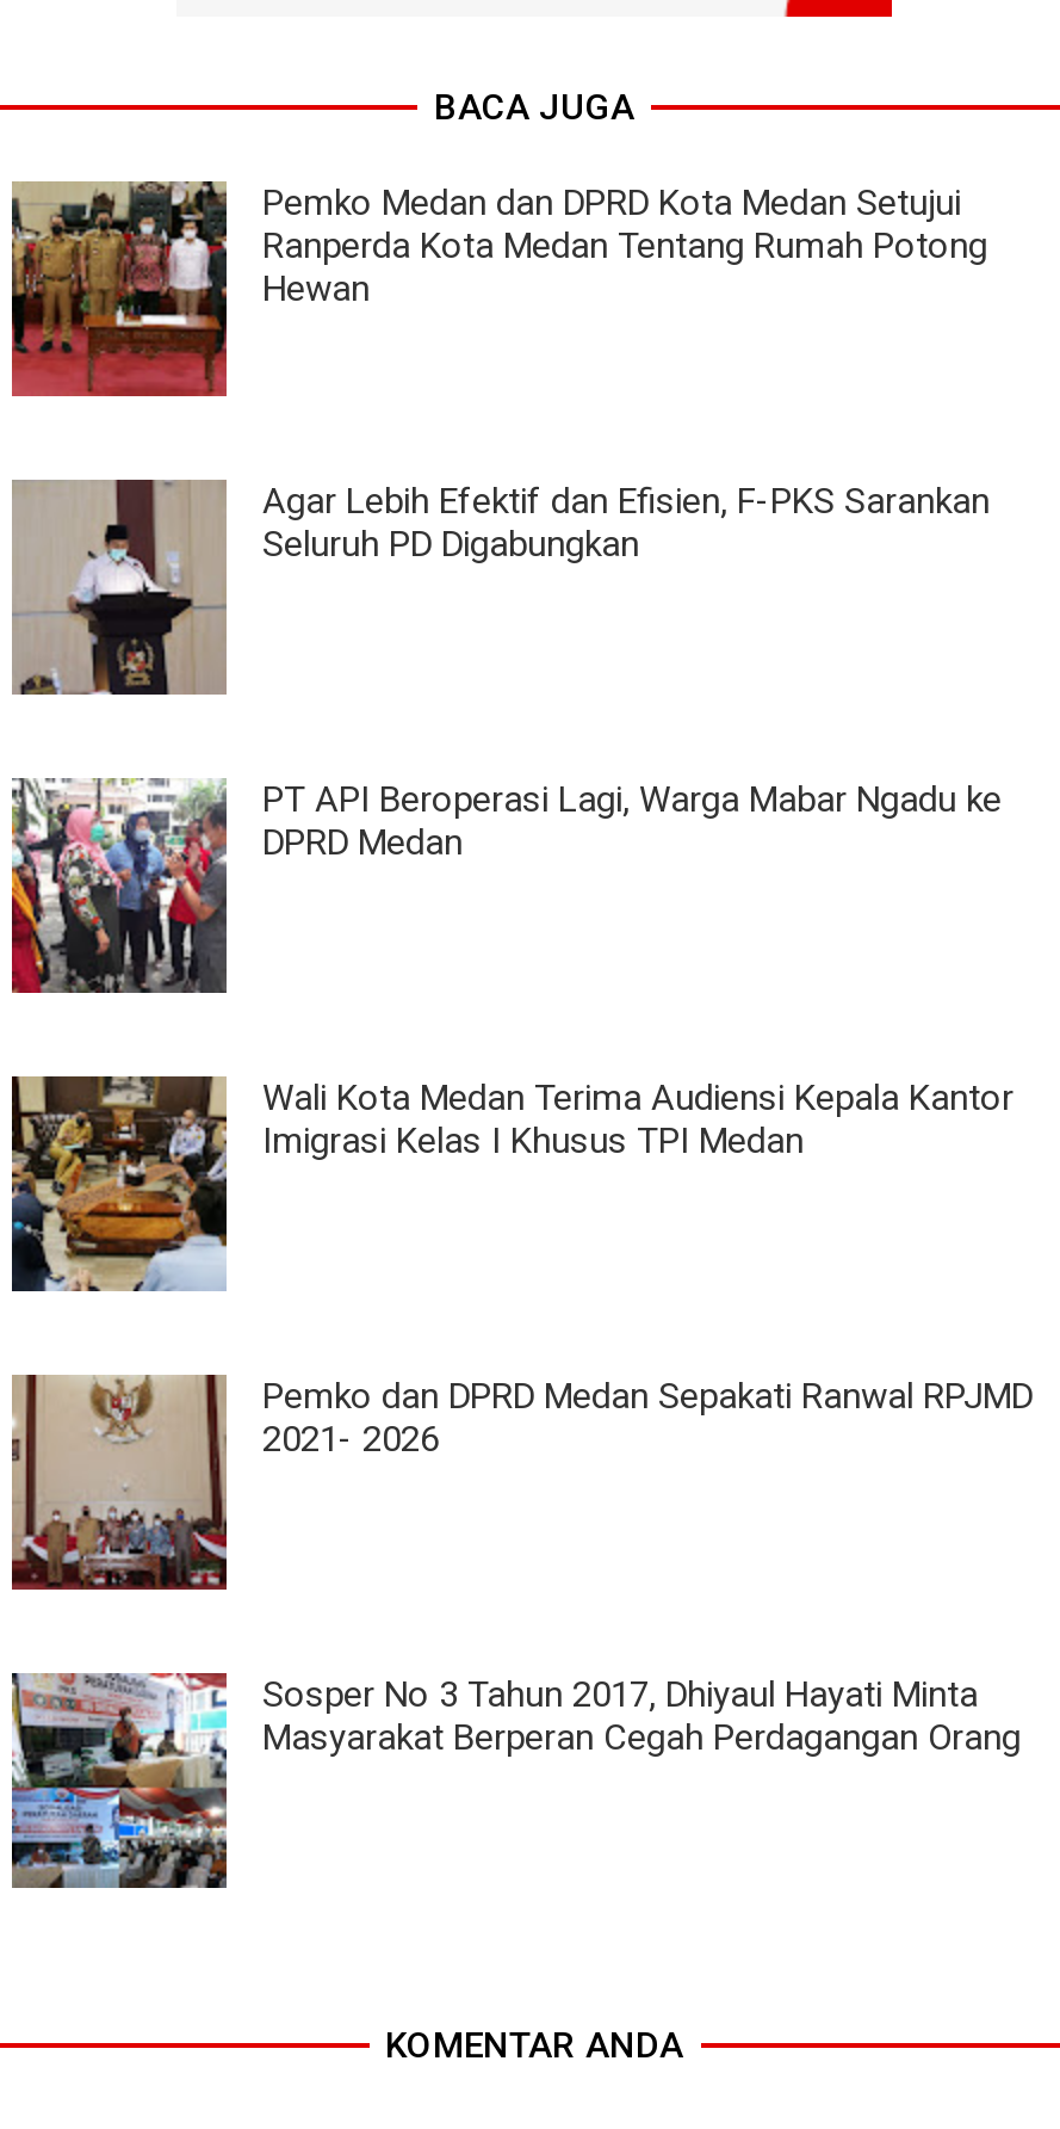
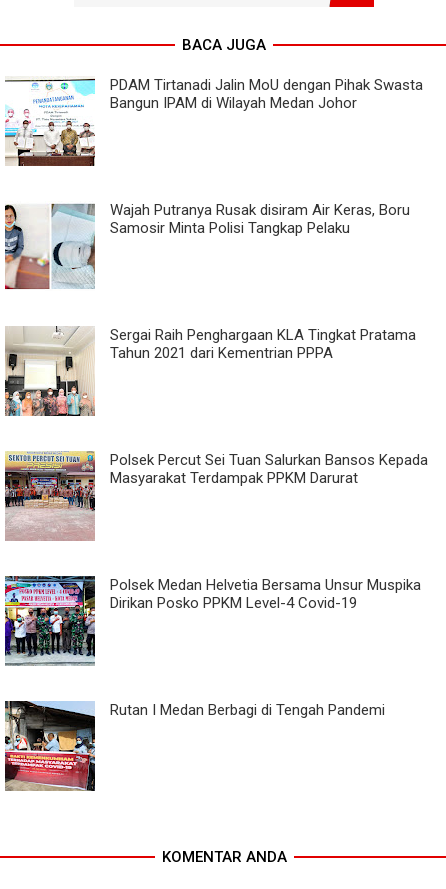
[10,179,987,399] [image] | Pemko Medan dan DPRD Kota Medan Setujui | Ranperda Kota Medan Tentang Rumah Potong | Hewan -> [4,76,423,167] [image] | PDAM Tirtanadi Jalin MoU dengan Pihak Swasta | Bangun IPAM di Wilayah Medan Johor
[12,477,990,697] [image] | Agar Lebih Efektif dan Efisien, F-PKS Sarankan | Seluruh PD Digabungkan -> [4,201,410,291] [image] | Wajah Putranya Rusak disiram Air Keras, Boru | Samosir Minta Polisi Tangkap Pelaku
[10,778,1002,995] [image] | PT API Beroperasi Lagi, Warga Mabar Ngadu ke | DPRD Medan -> [4,326,416,417] [image] | Sergai Raih Penghargaan KLA Tingkat Pratama | Tahun 2021 dari Kementrian PPPA
[10,1074,1013,1291] [image] | Wali Kota Medan Terima Audiensi Kepala Kantor | Imigrasi Kelas I Khusus TPI Medan -> [4,451,428,541] [image] | Polsek Percut Sei Tuan Salurkan Bansos Kepada | Masyarakat Terdampak PPKM Darurat
[10,1372,1033,1592] [image] | Pemko dan DPRD Medan Sepakati Ranwal RPJMD | 2021- 2026 -> [4,575,421,667] [image] | Polsek Medan Helvetia Bersama Unsur Muspika | Dirikan Posko PPKM Level-4 Covid-19
[10,1671,1021,1890] [image] | Sosper No 3 Tahun 2017, Dhiyaul Hayati Minta | Masyarakat Berperan Cegah Perdagangan Orang -> [4,700,385,792] [image] | Rutan I Medan Berbagi di Tengah Pandemi

